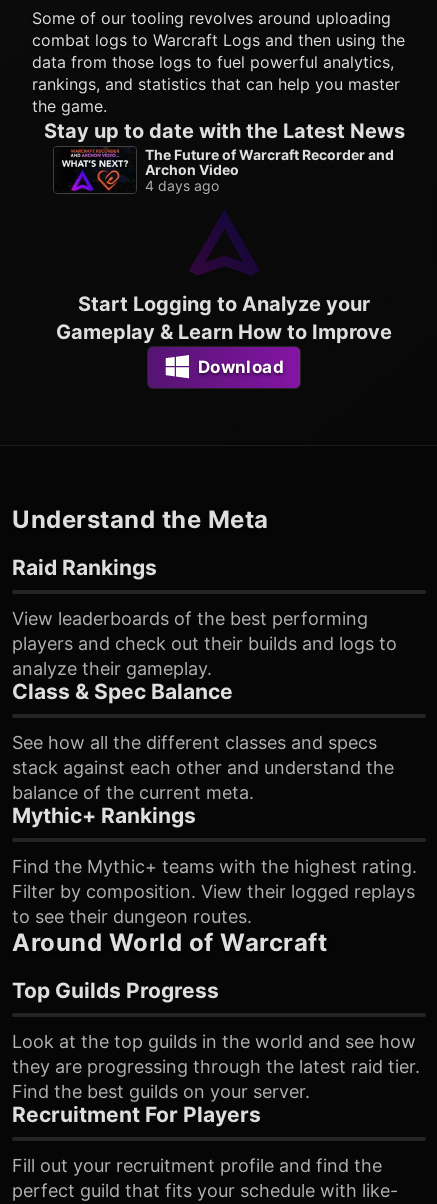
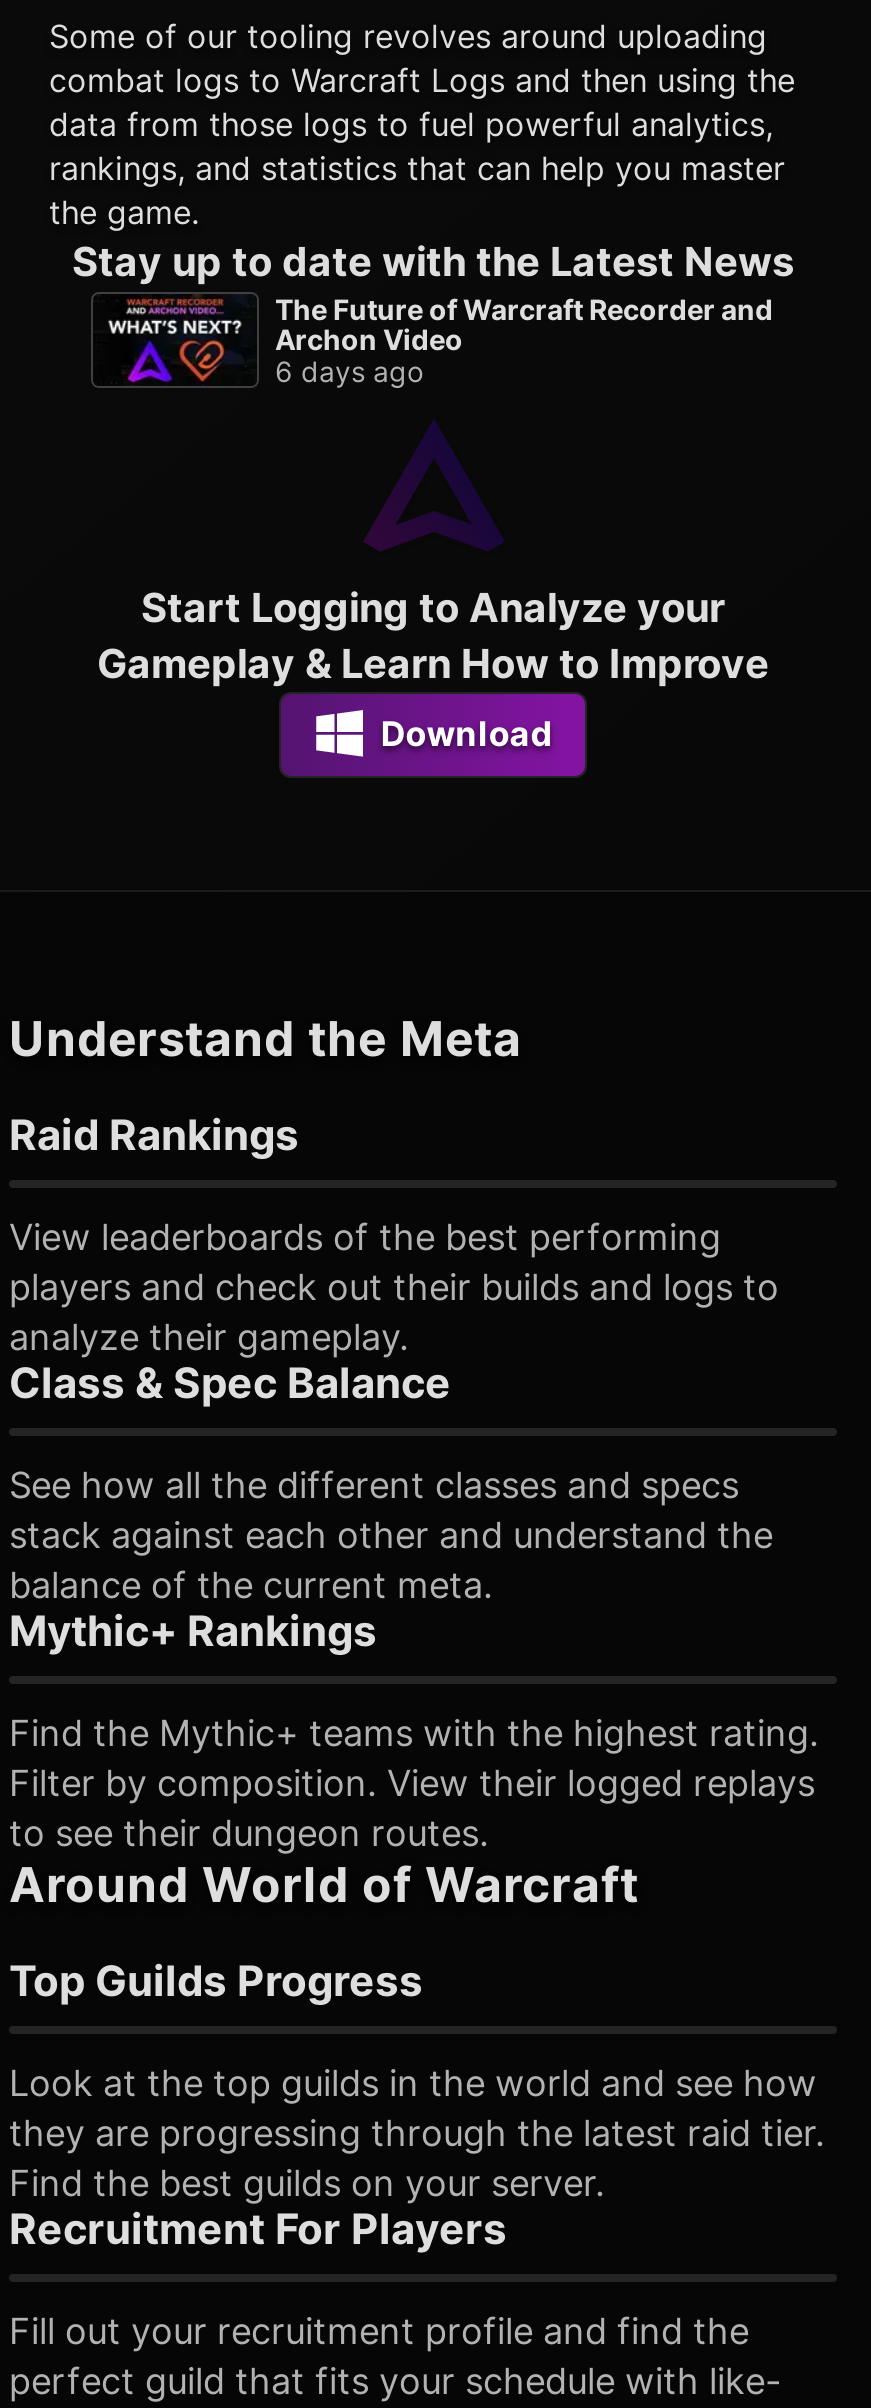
[145,177,219,194] 4 days ago -> [275,355,423,389] 6 days ago

